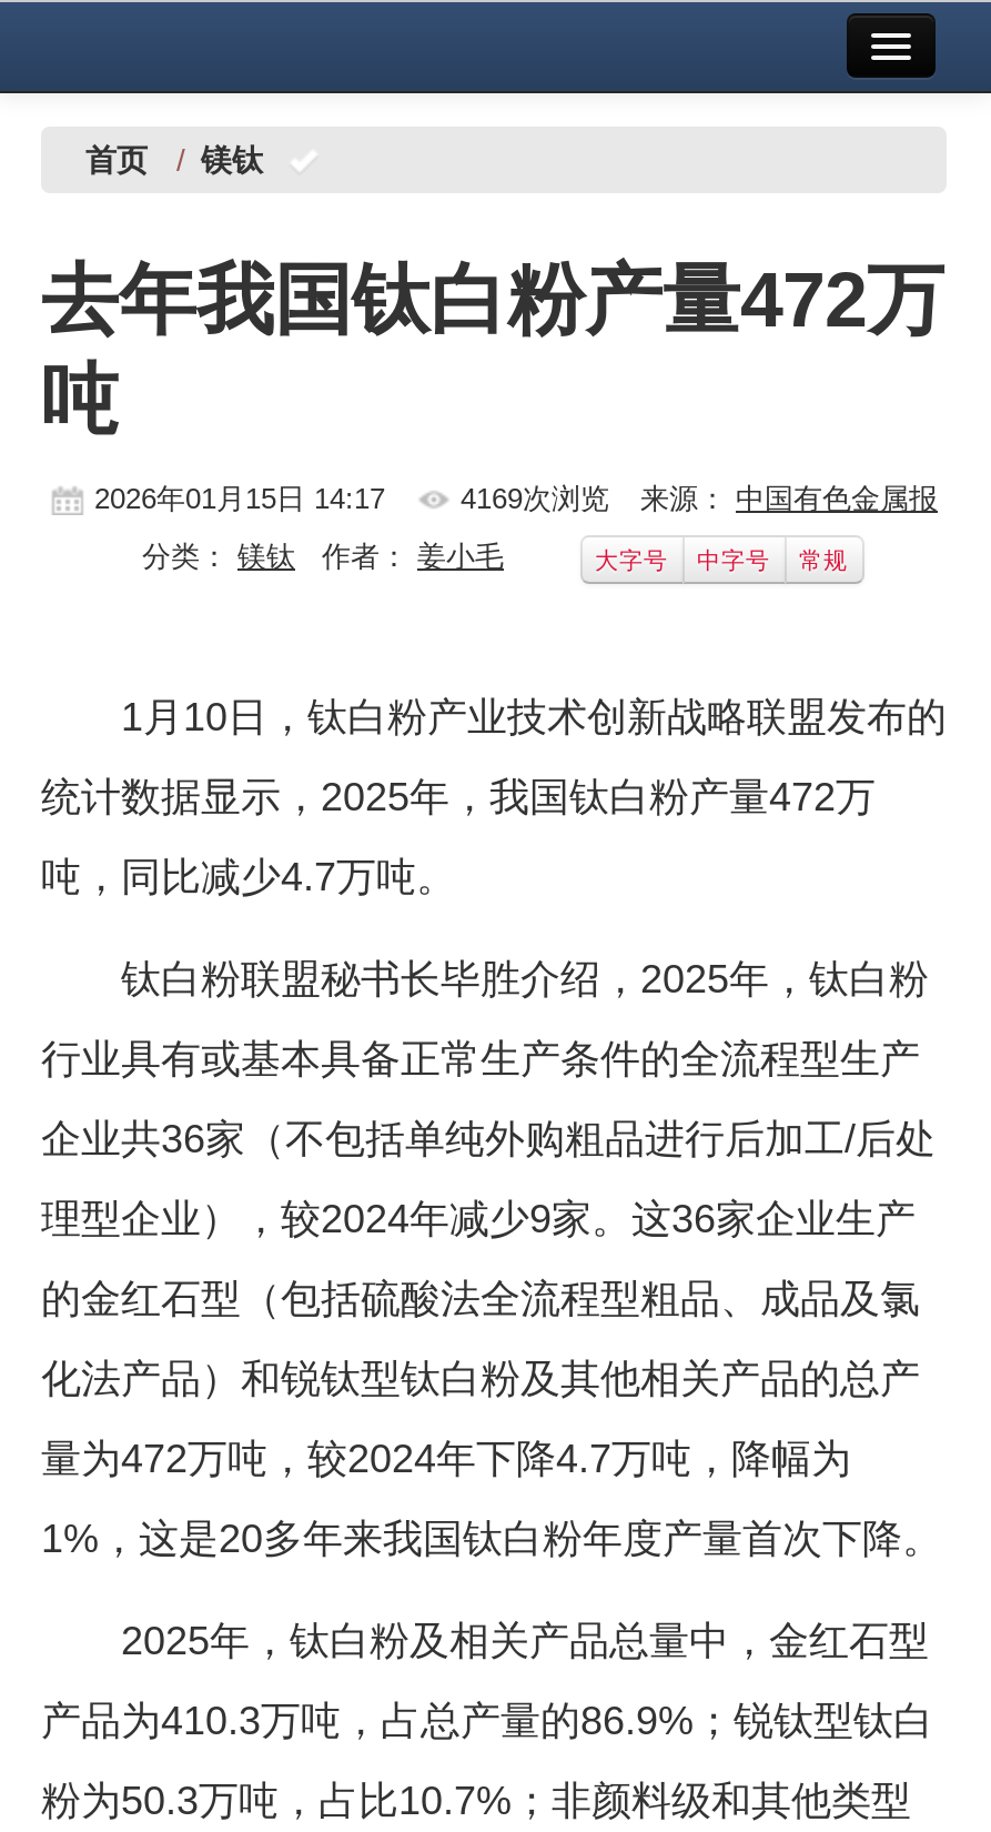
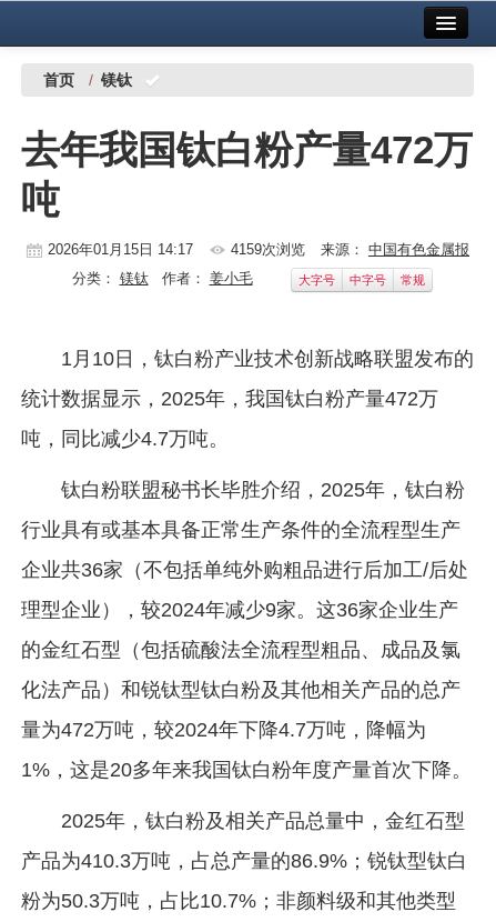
[461,482,609,515] 4169次浏览 -> [231,241,305,258] 4159次浏览

